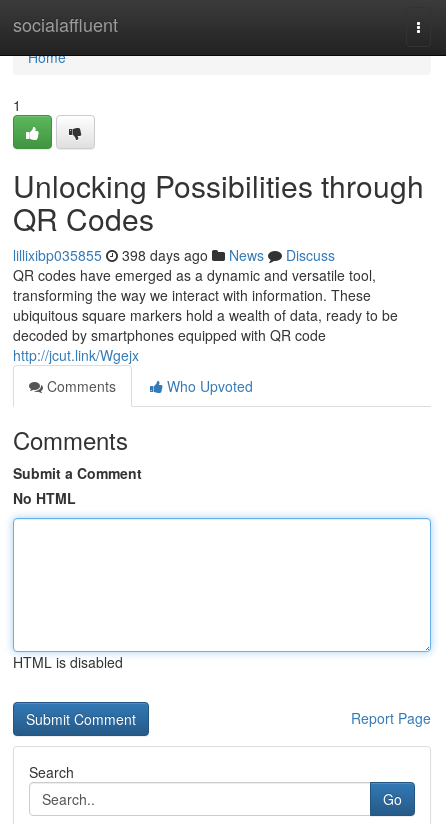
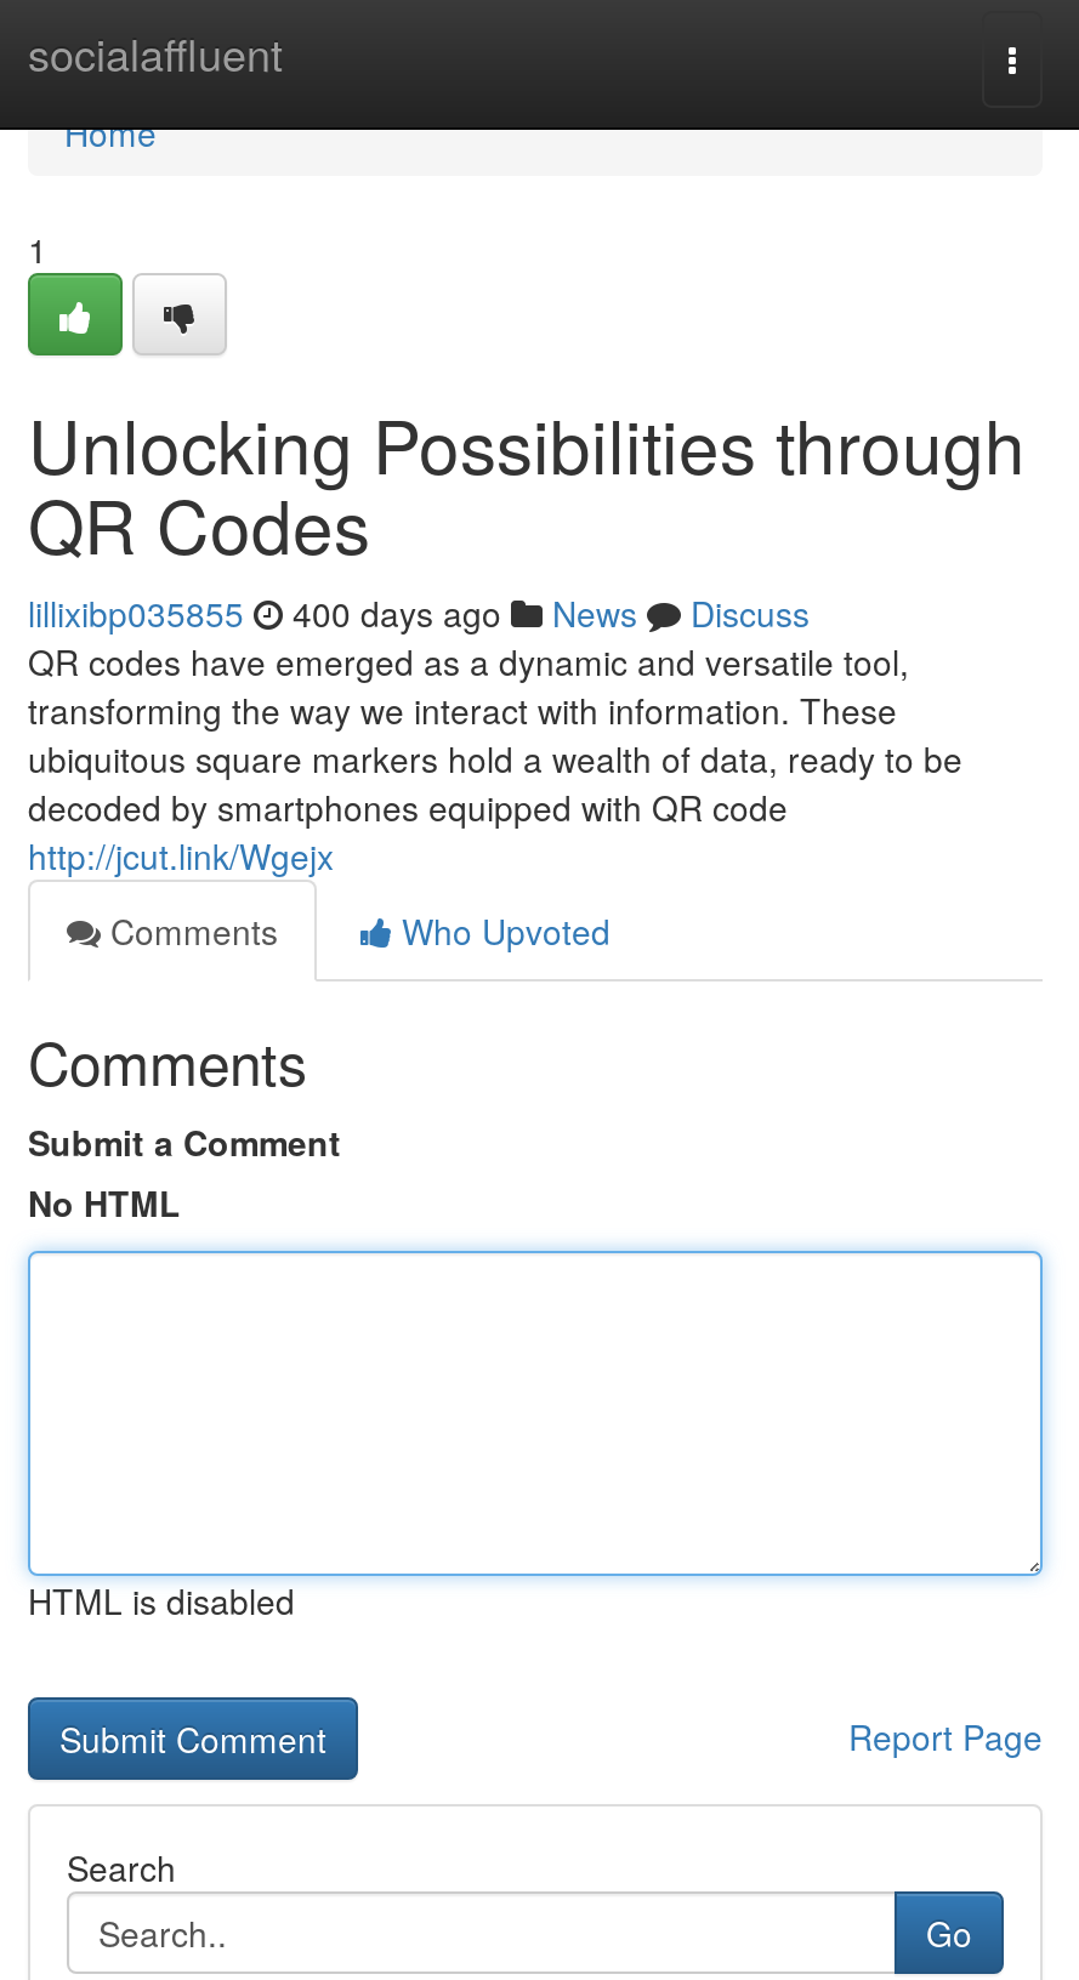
[13,245,335,265] lillixibp035855 398 days ago News Discuss -> [28,588,810,637] lillixibp035855 400 days ago News Discuss

